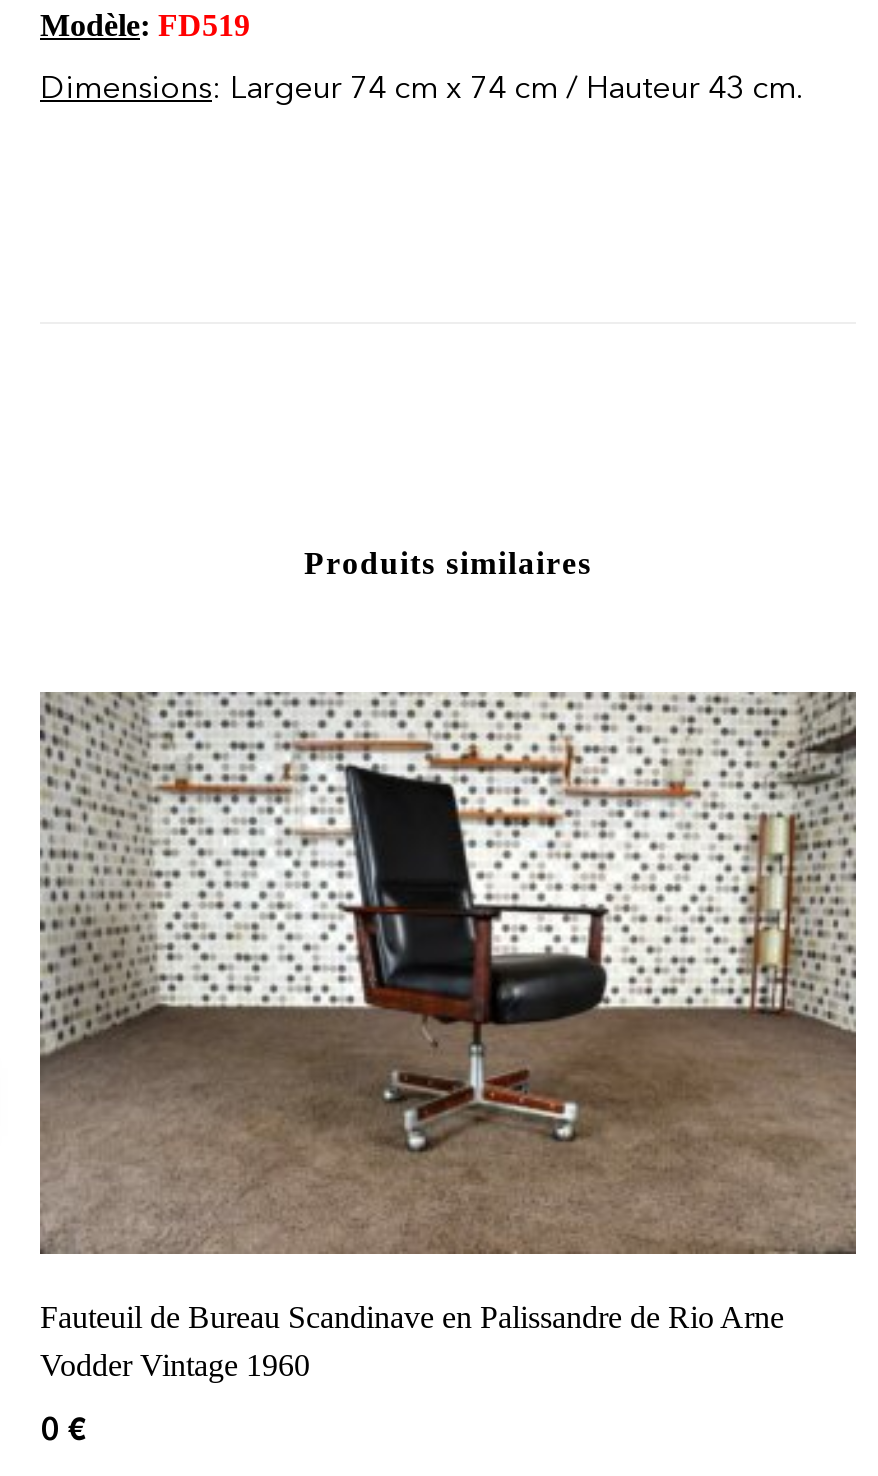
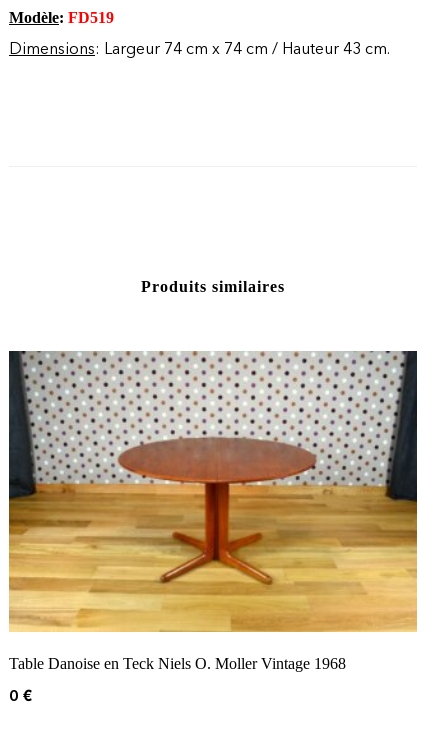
[38,692,858,1381] [image] | Fauteuil de Bureau Scandinave en Palissandre de Rio Arne | Vodder Vintage 1960 -> [8,350,418,672] [image] | Table Danoise en Teck Niels O. Moller Vintage 1968

